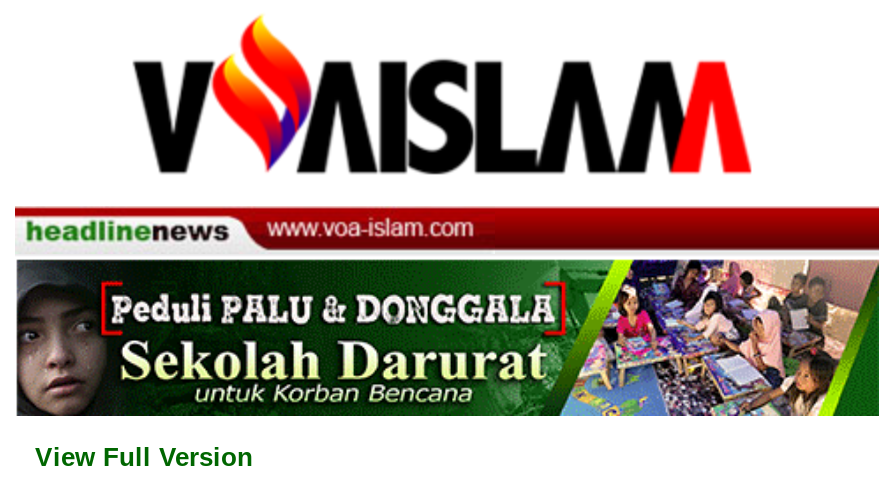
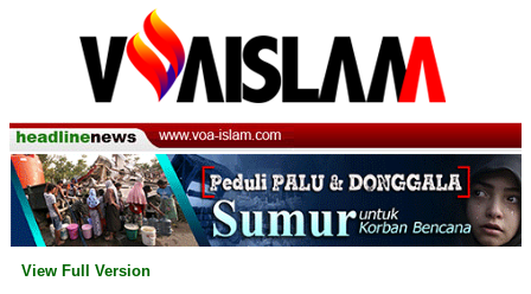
[15,258,879,418] [image] -> [9,153,522,248] [image]

